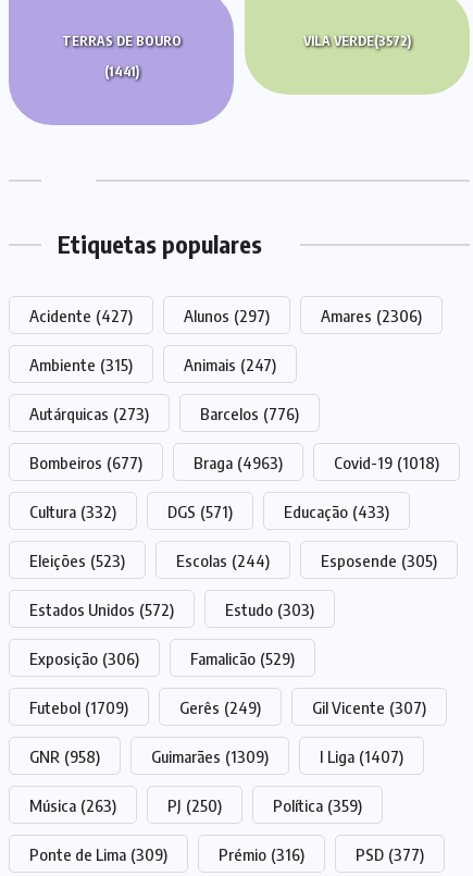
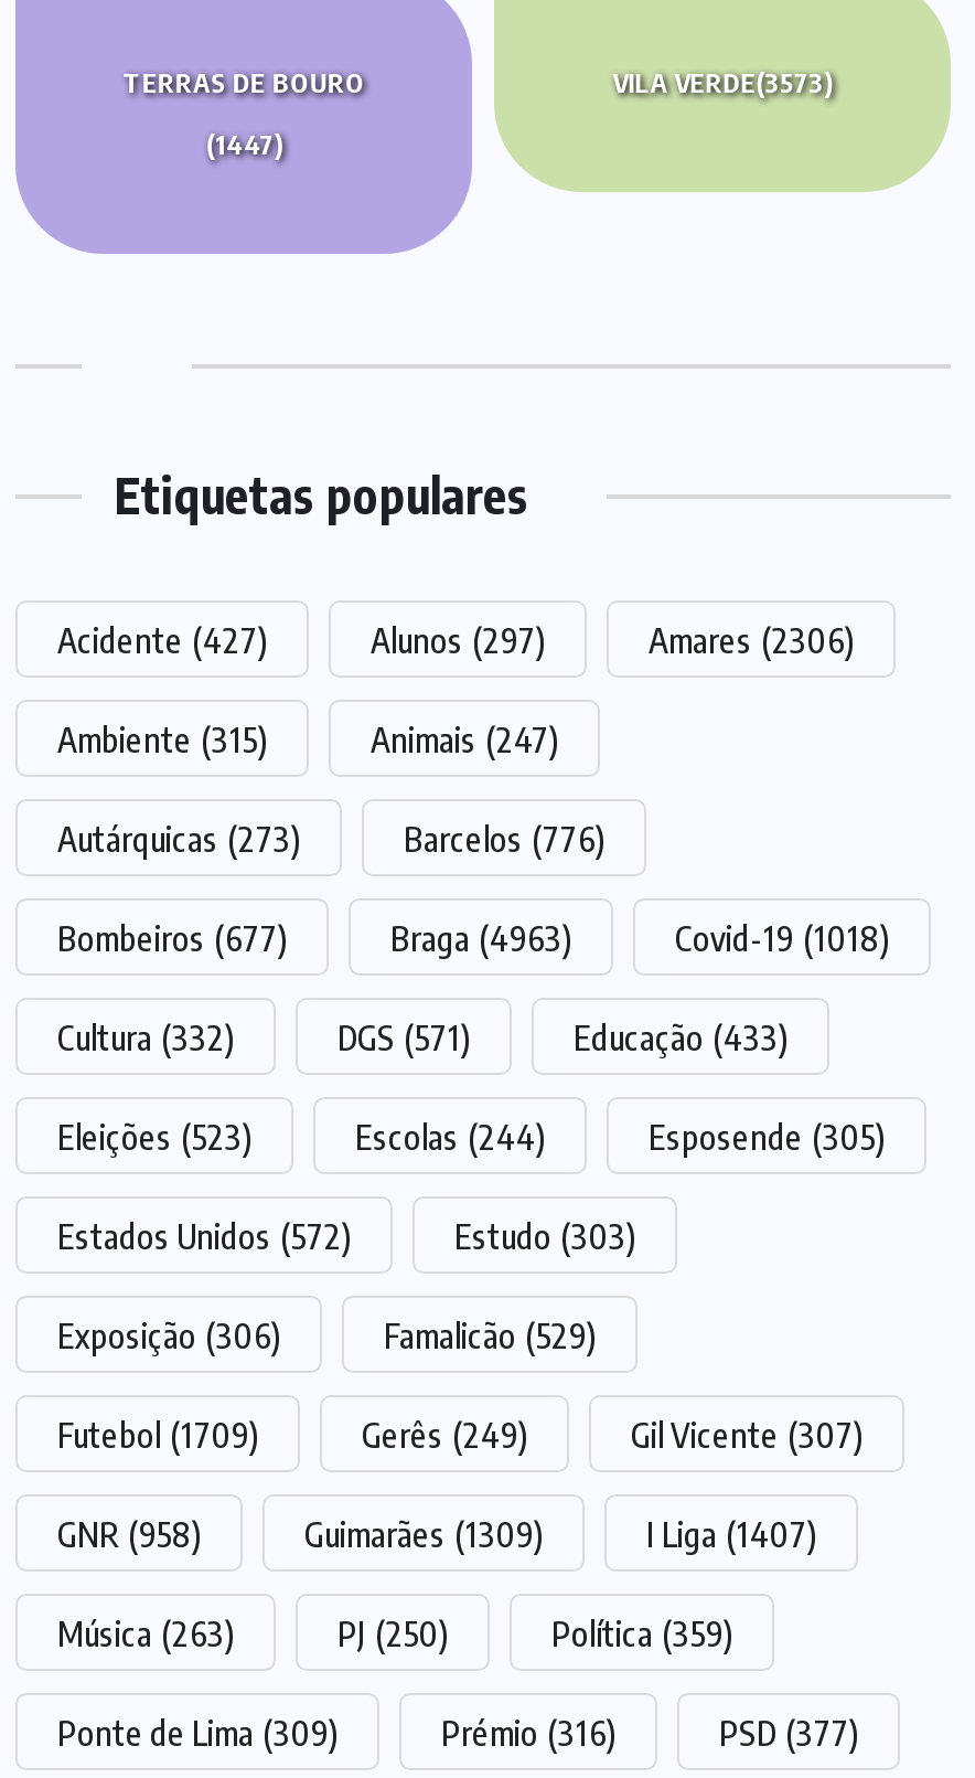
[303,33,411,49] VILA VERDE(3572) -> [613,66,831,99] VILA VERDE(3573)
[104,63,139,79] (1441) -> [206,128,281,161] (1447)

